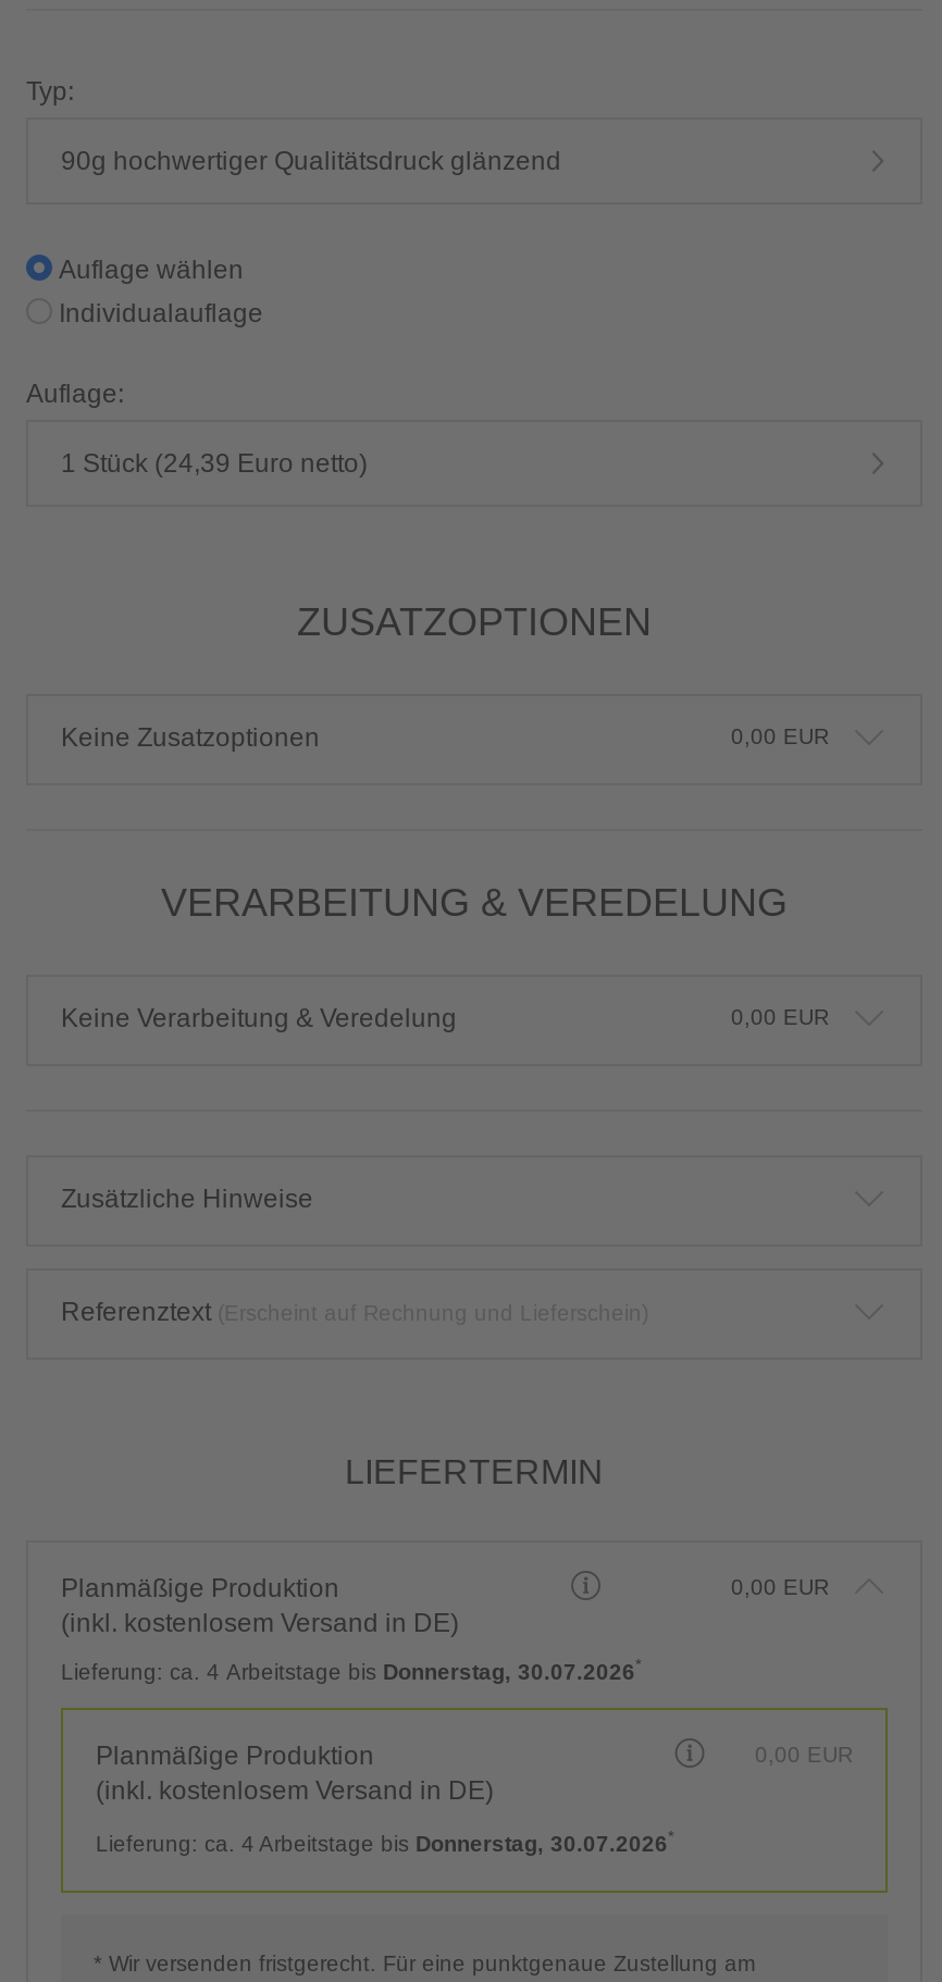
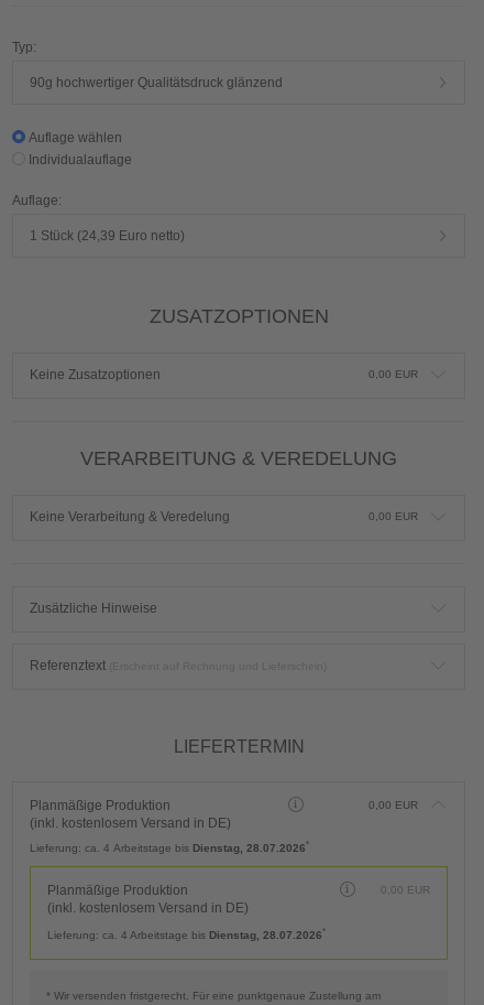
[61,1656,642,1684] Lieferung: ca. 4 Arbeitstage bis Donnerstag, 30.07.2026* -> [30,840,309,854] Lieferung: ca. 4 Arbeitstage bis Dienstag, 28.07.2026*
[96,1828,674,1855] Lieferung: ca. 4 Arbeitstage bis Donnerstag, 30.07.2026* -> [47,927,326,941] Lieferung: ca. 4 Arbeitstage bis Dienstag, 28.07.2026*

